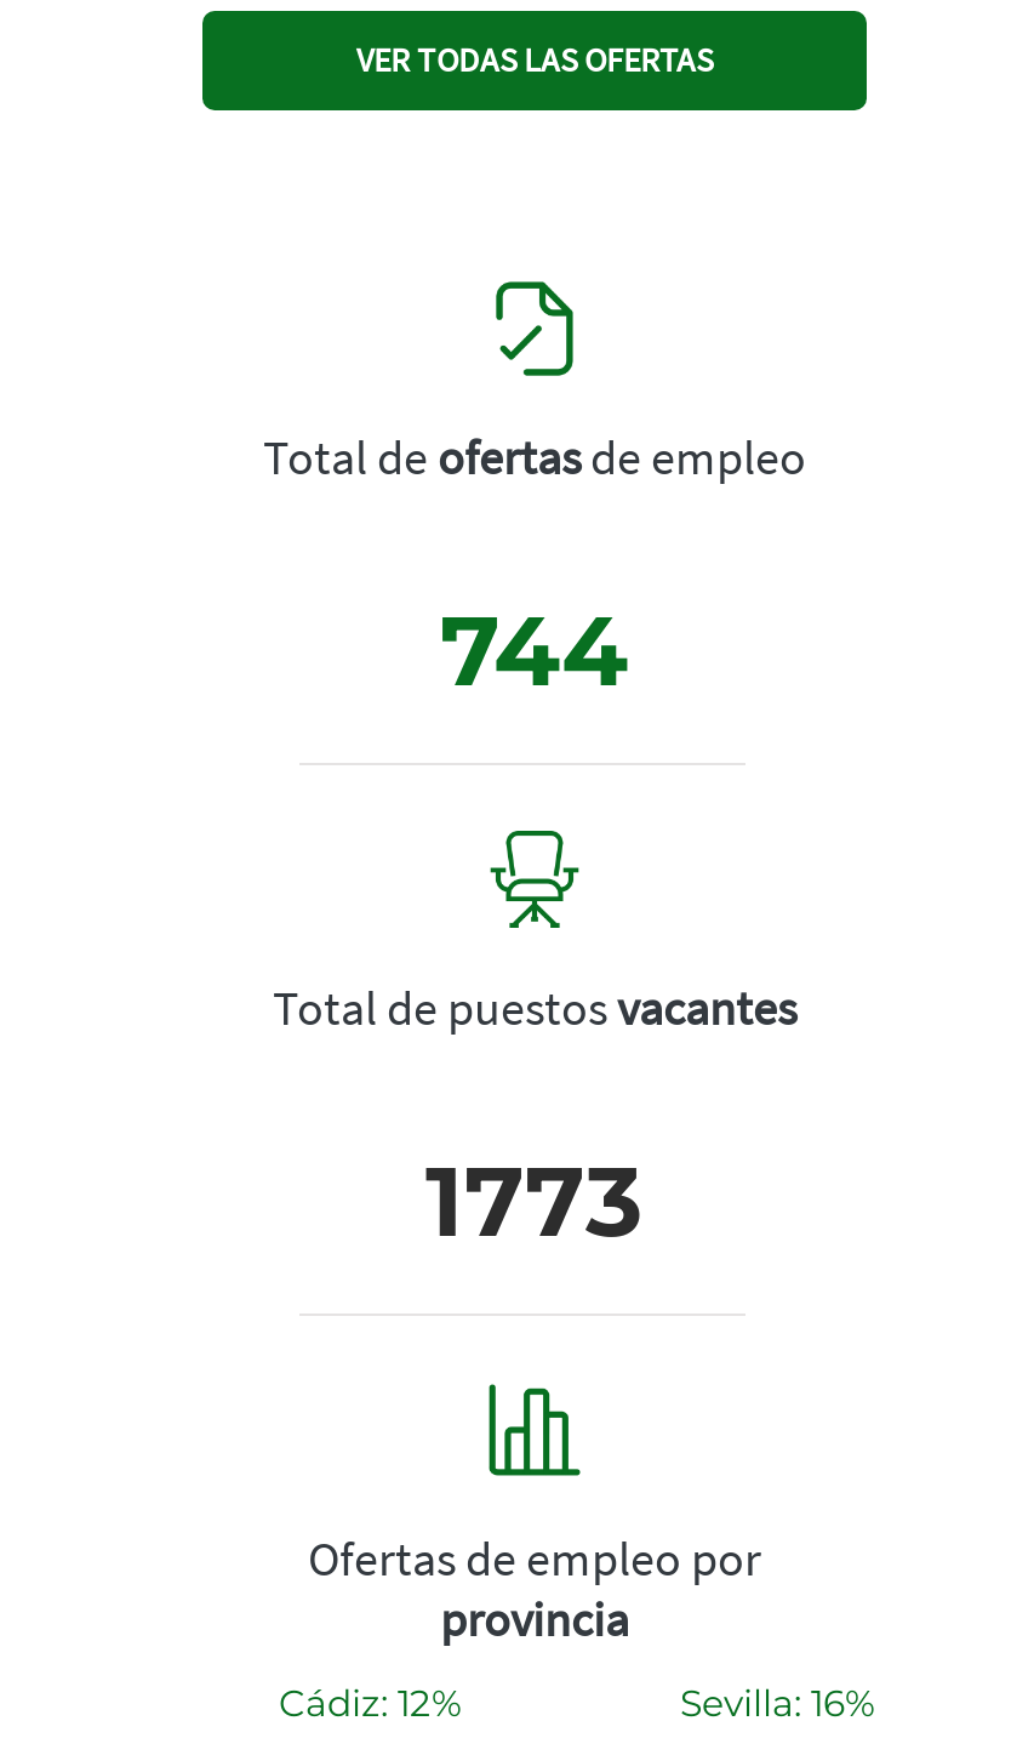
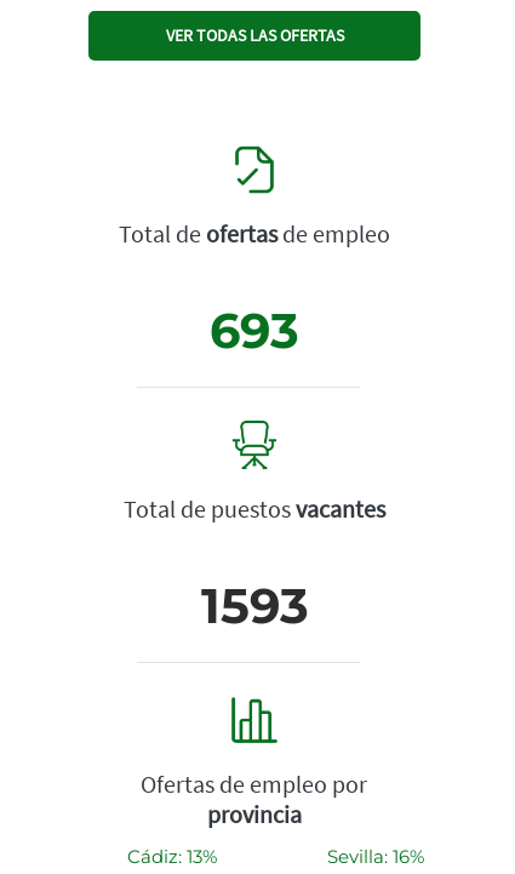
[440,591,629,710] 744 -> [210,301,299,360] 693
[425,1142,644,1261] 1773 -> [201,576,308,635] 1593
[279,1680,461,1726] Cádiz: 12% -> [127,845,217,868] Cádiz: 13%

